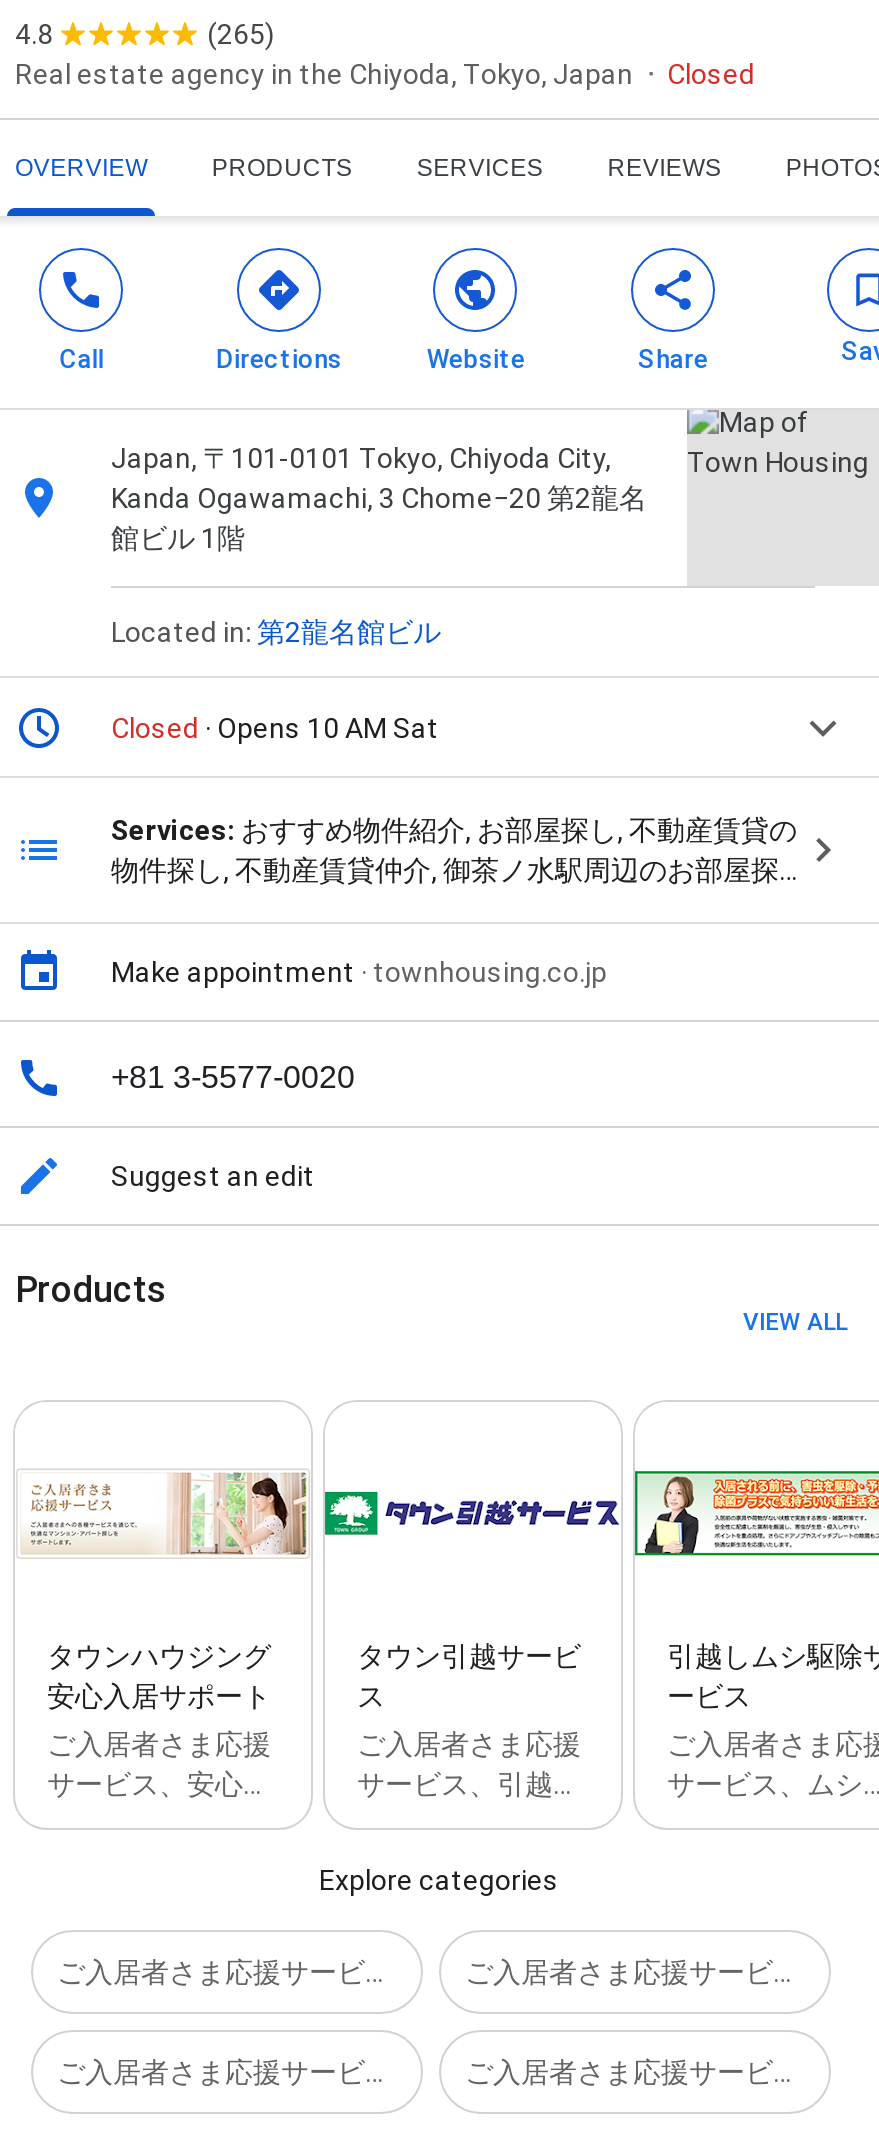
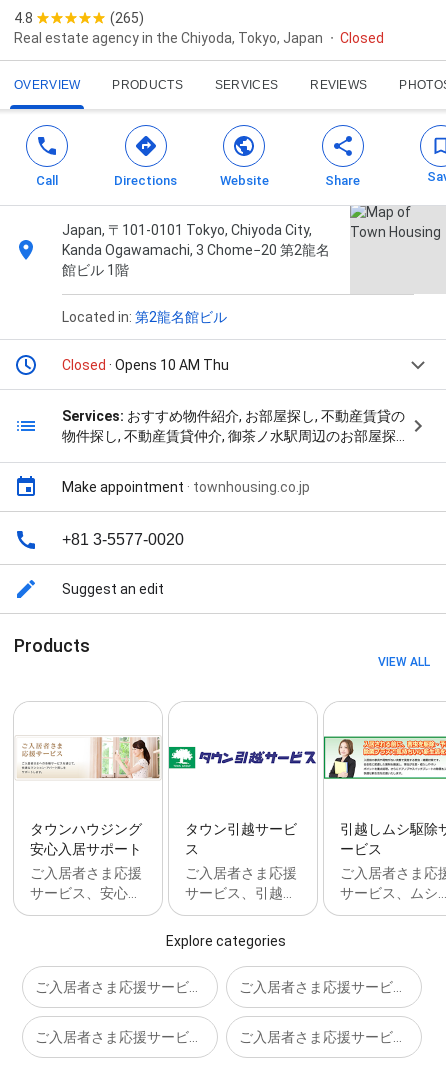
[111,712,439,744] Closed · Opens 10 AM Sat -> [62,357,229,373] Closed · Opens 10 AM Thu

